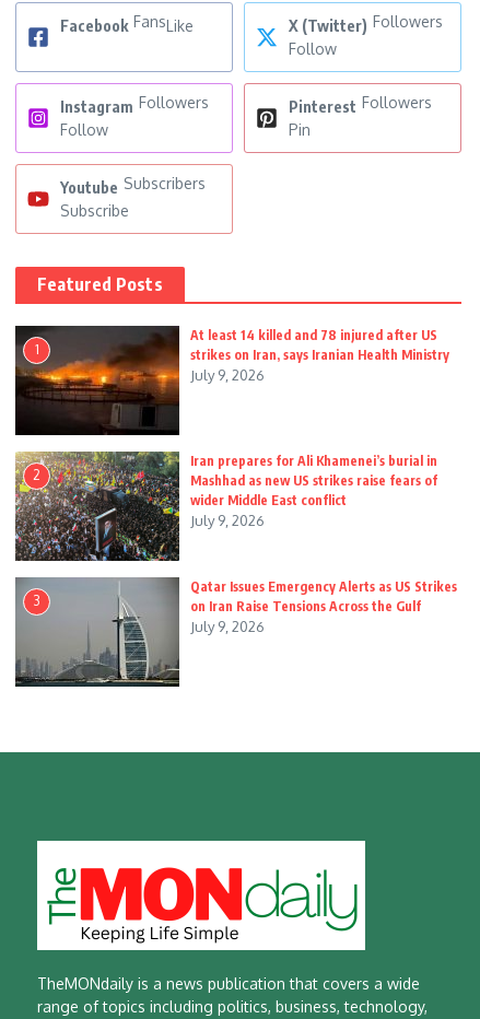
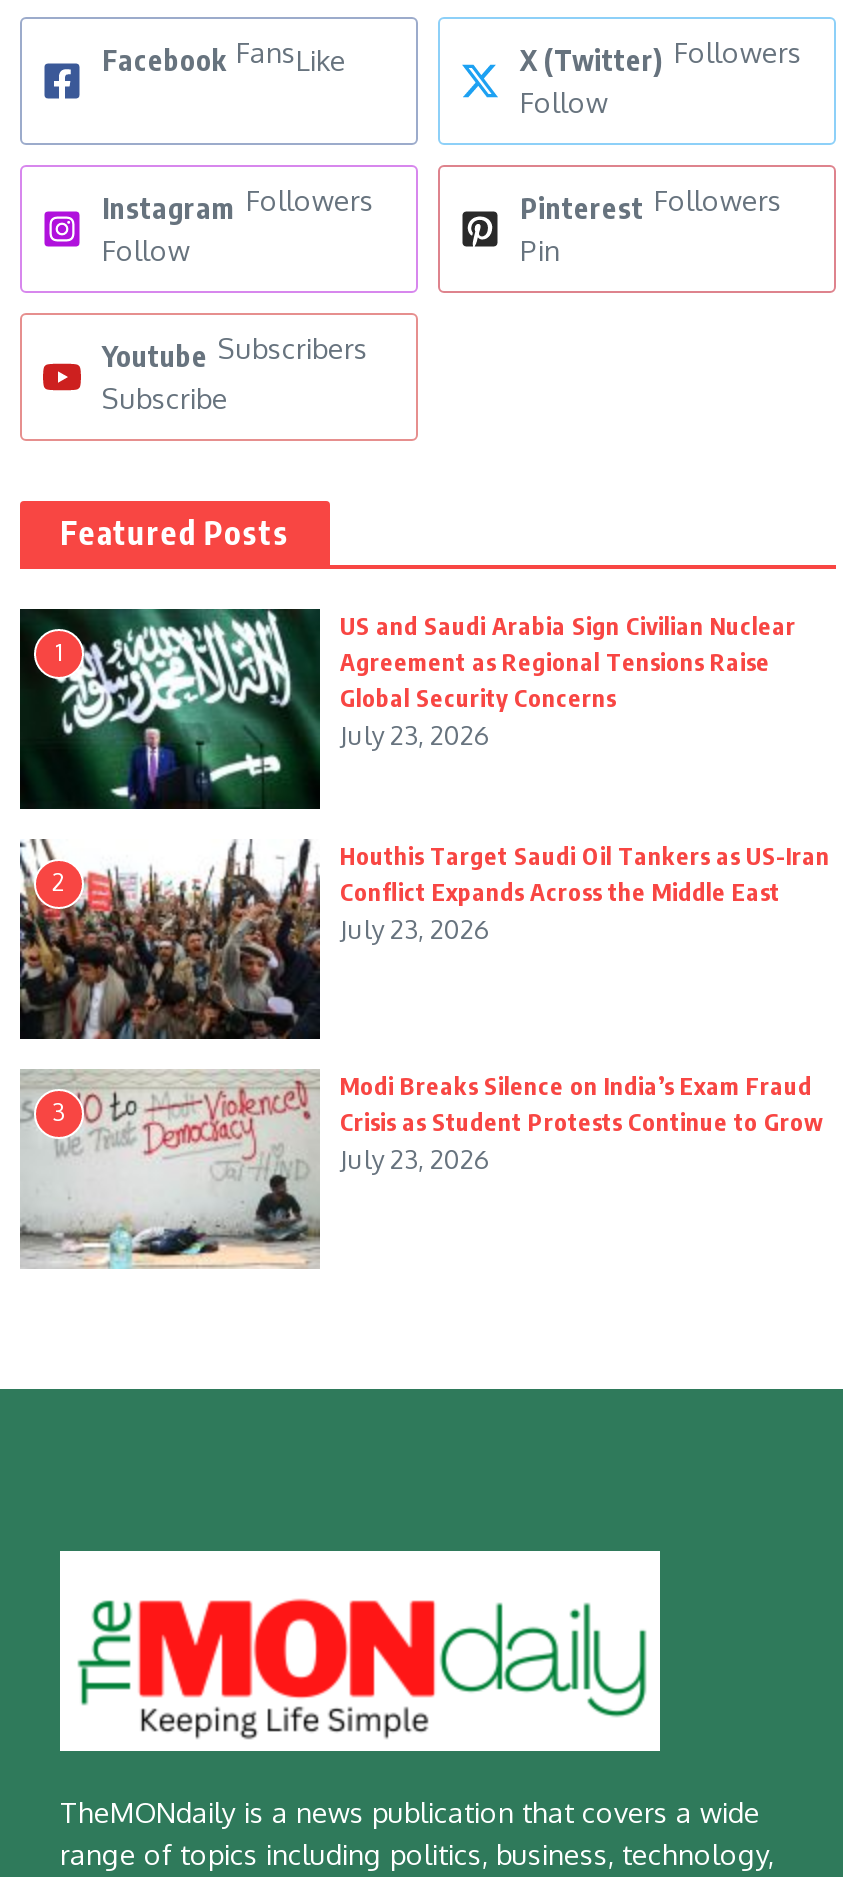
[15,326,449,435] [image] | At least 14 killed and 78 injured after US | strikes on Iran, says Iranian Health Ministry | July 9, 2026 -> [20,609,796,809] [image] | US and Saudi Arabia Sign Civilian Nuclear | Agreement as Regional Tensions Raise | Global Security Concerns | July 23, 2026
[14,450,437,562] [image] | Iran prepares for Ali Khamenei’s burial in | Mashhad as new US strikes raise fears of | wider Middle East conflict | July 9, 2026 -> [18,839,830,1041] [image] | Houthis Target Saudi Oil Tankers as US-Iran | Conflict Expands Across the Middle East | July 23, 2026
[15,577,457,688] [image] | Qatar Issues Emergency Alerts as US Strikes | on Iran Raise Tensions Across the Gulf | July 9, 2026 -> [20,1071,822,1269] [image] | Modi Breaks Silence on India’s Exam Fraud | Crisis as Student Protests Continue to Grow | July 23, 2026

